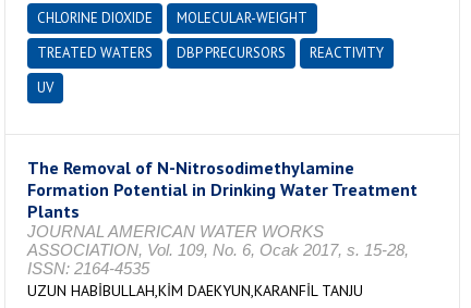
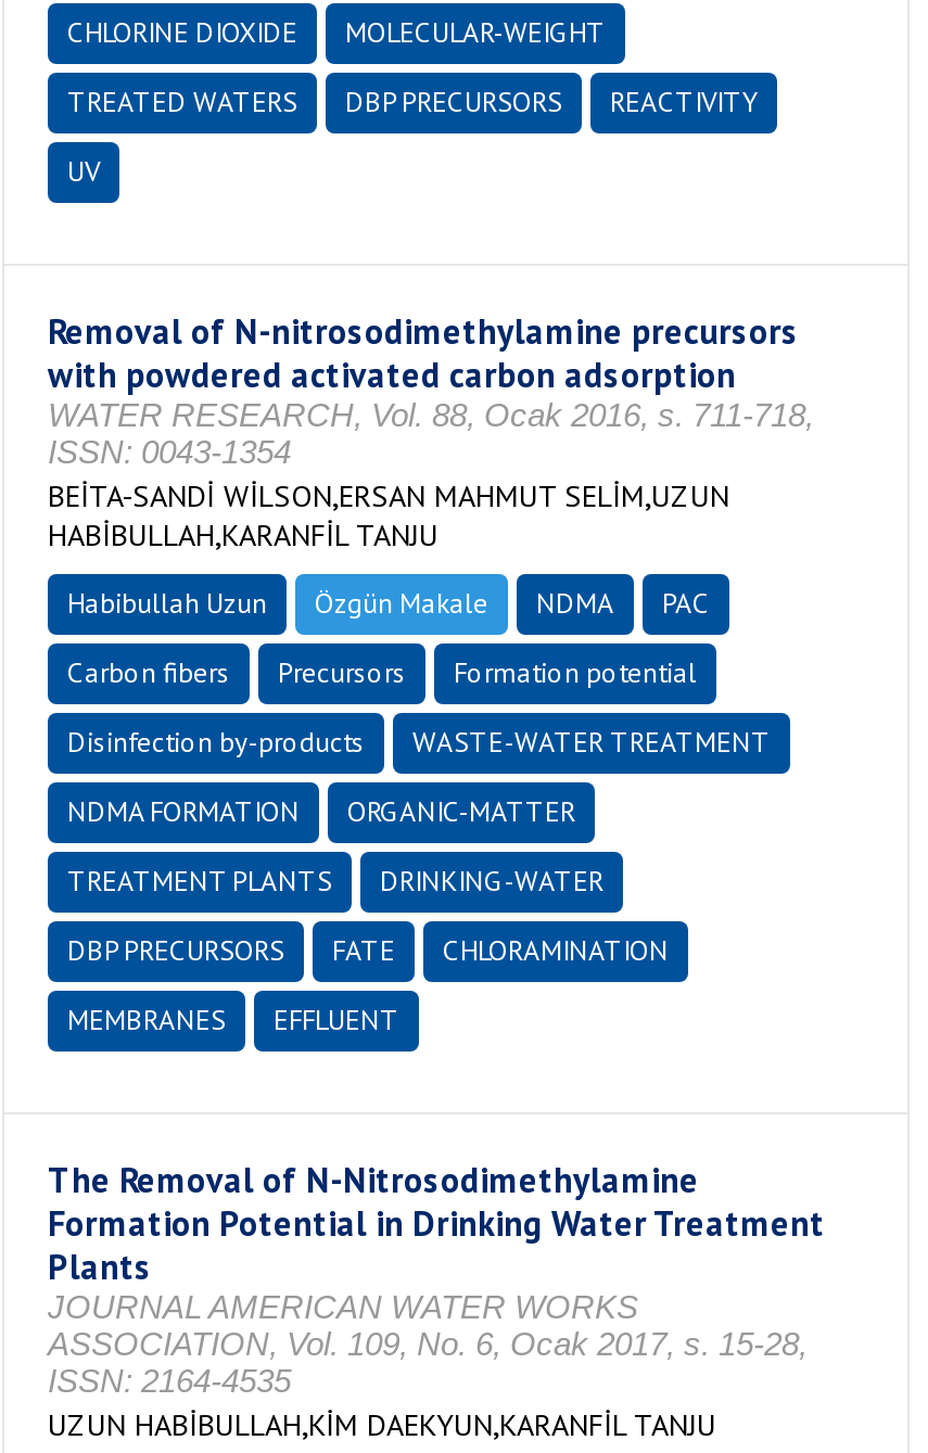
none -> [48,309,814,1038] Removal of N-nitrosodimethylamine precursors | with powdered activated carbon adsorption | WATER RESEARCH, Vol. 88, Ocak 2016, s. 711-718, | ISSN: 0043-1354 | BEİTA-SANDİ WİLSON,ERSAN MAHMUT SELİM,UZUN | HABİBULLAH,KARANFİL TANJU | Habibullah Uzun | Özgün Makale | NDMA | PAC | Carbon fibers | Precursors | Formation potential | Disinfection by-products | WASTE-WATER TREATMENT | NDMA FORMATION | ORGANIC-MATTER | TREATMENT PLANTS | DRINKING-WATER | DBP PRECURSORS | FATE | CHLORAMINATION | MEMBRANES | EFFLUENT

